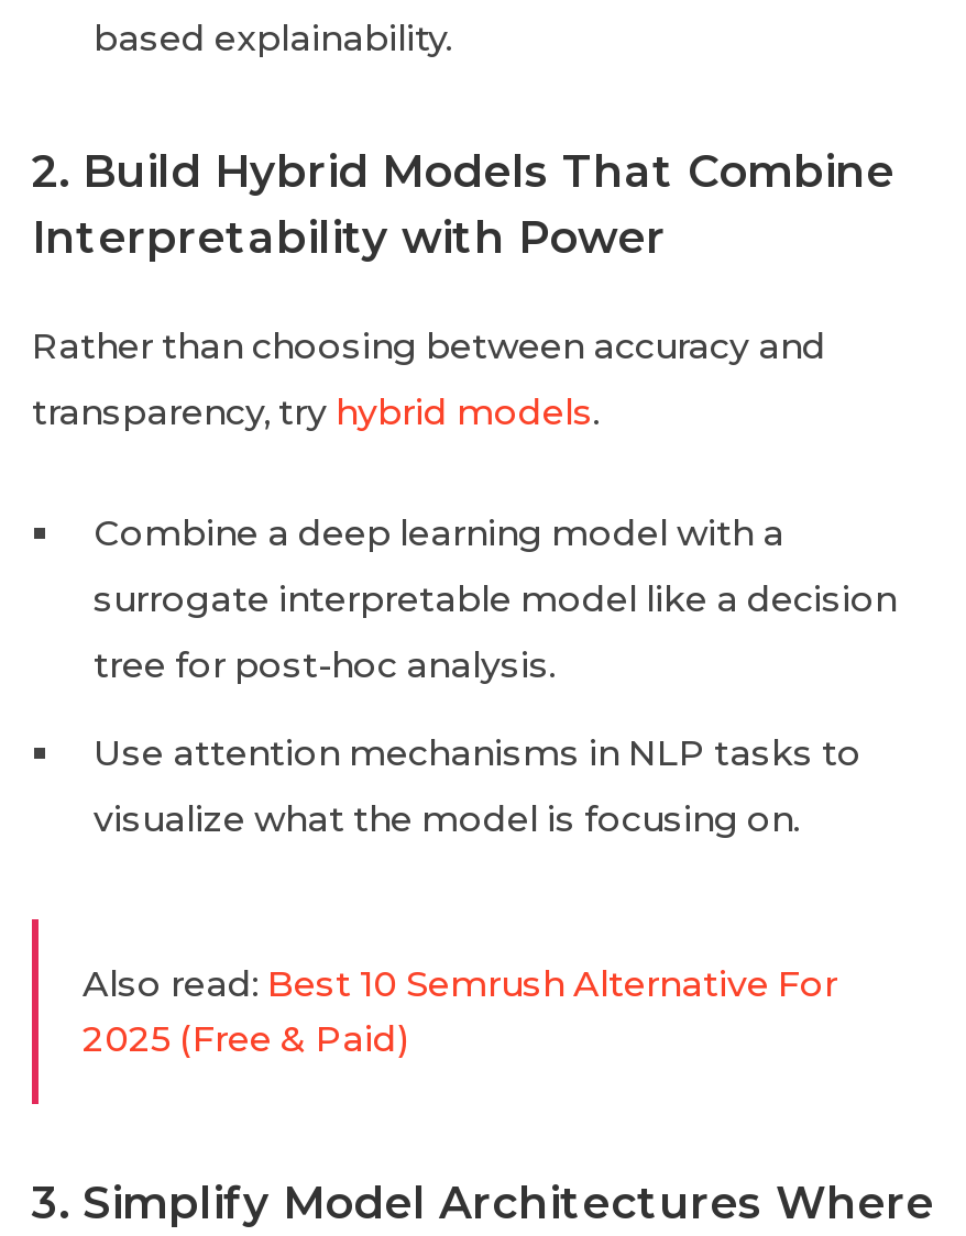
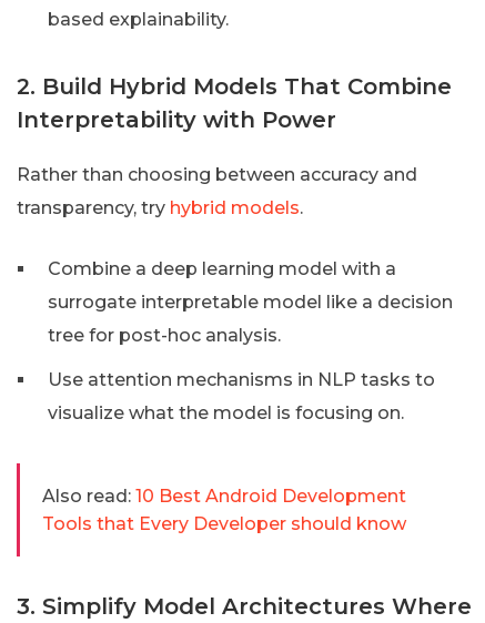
[83,963,837,1060] Also read: Best 10 Semrush Alternative For | 2025 (Free & Paid) -> [42,485,406,534] Also read: 10 Best Android Development | Tools that Every Developer should know

